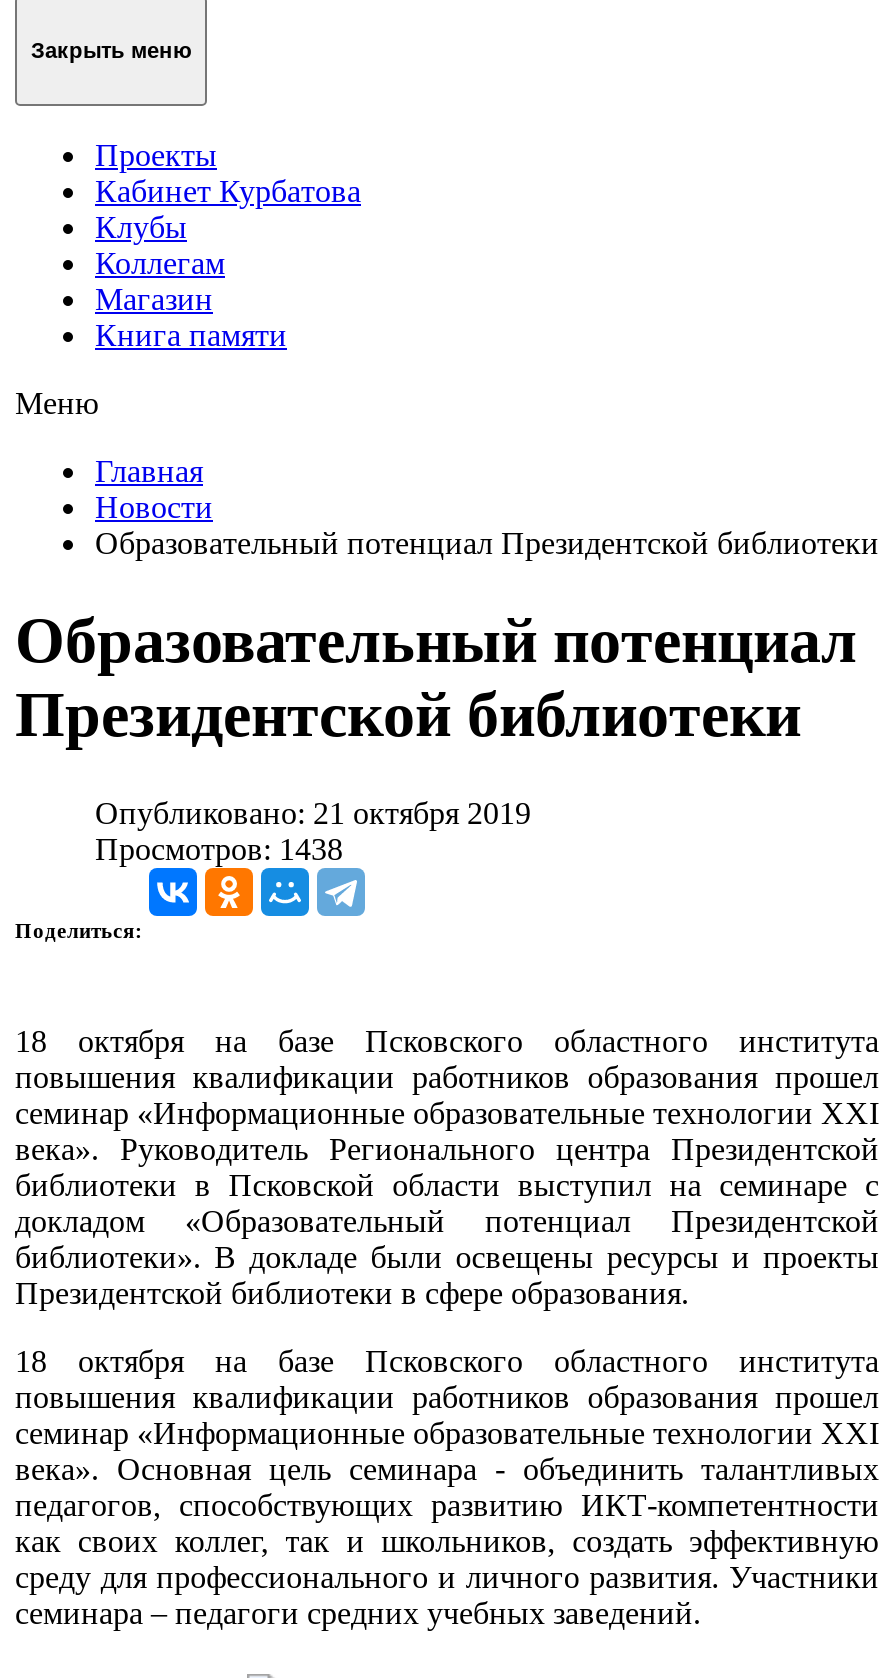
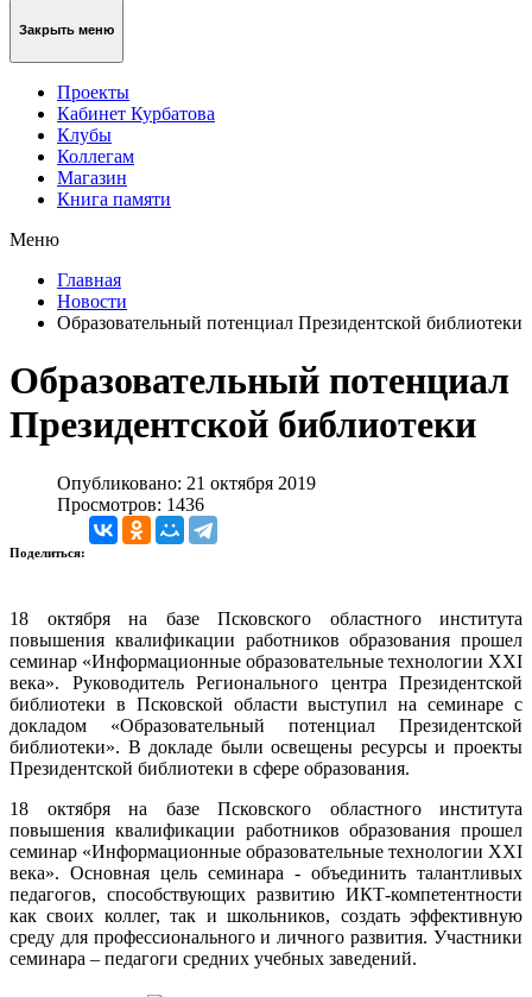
[95,832,343,866] Просмотров: 1438 -> [57,494,204,514] Просмотров: 1436

